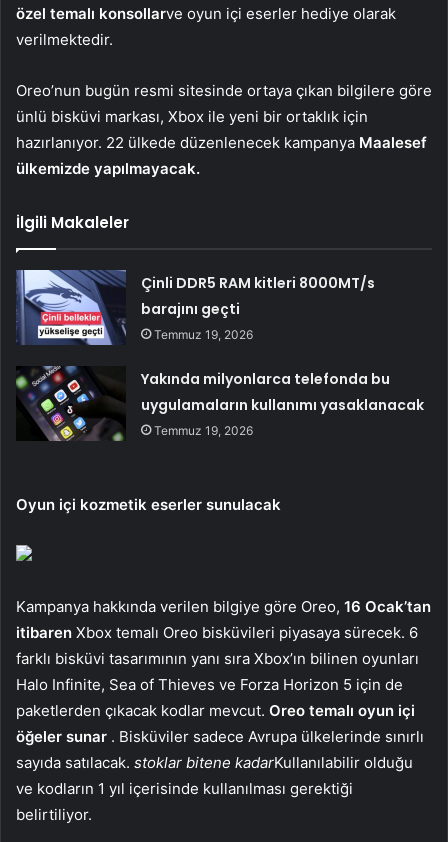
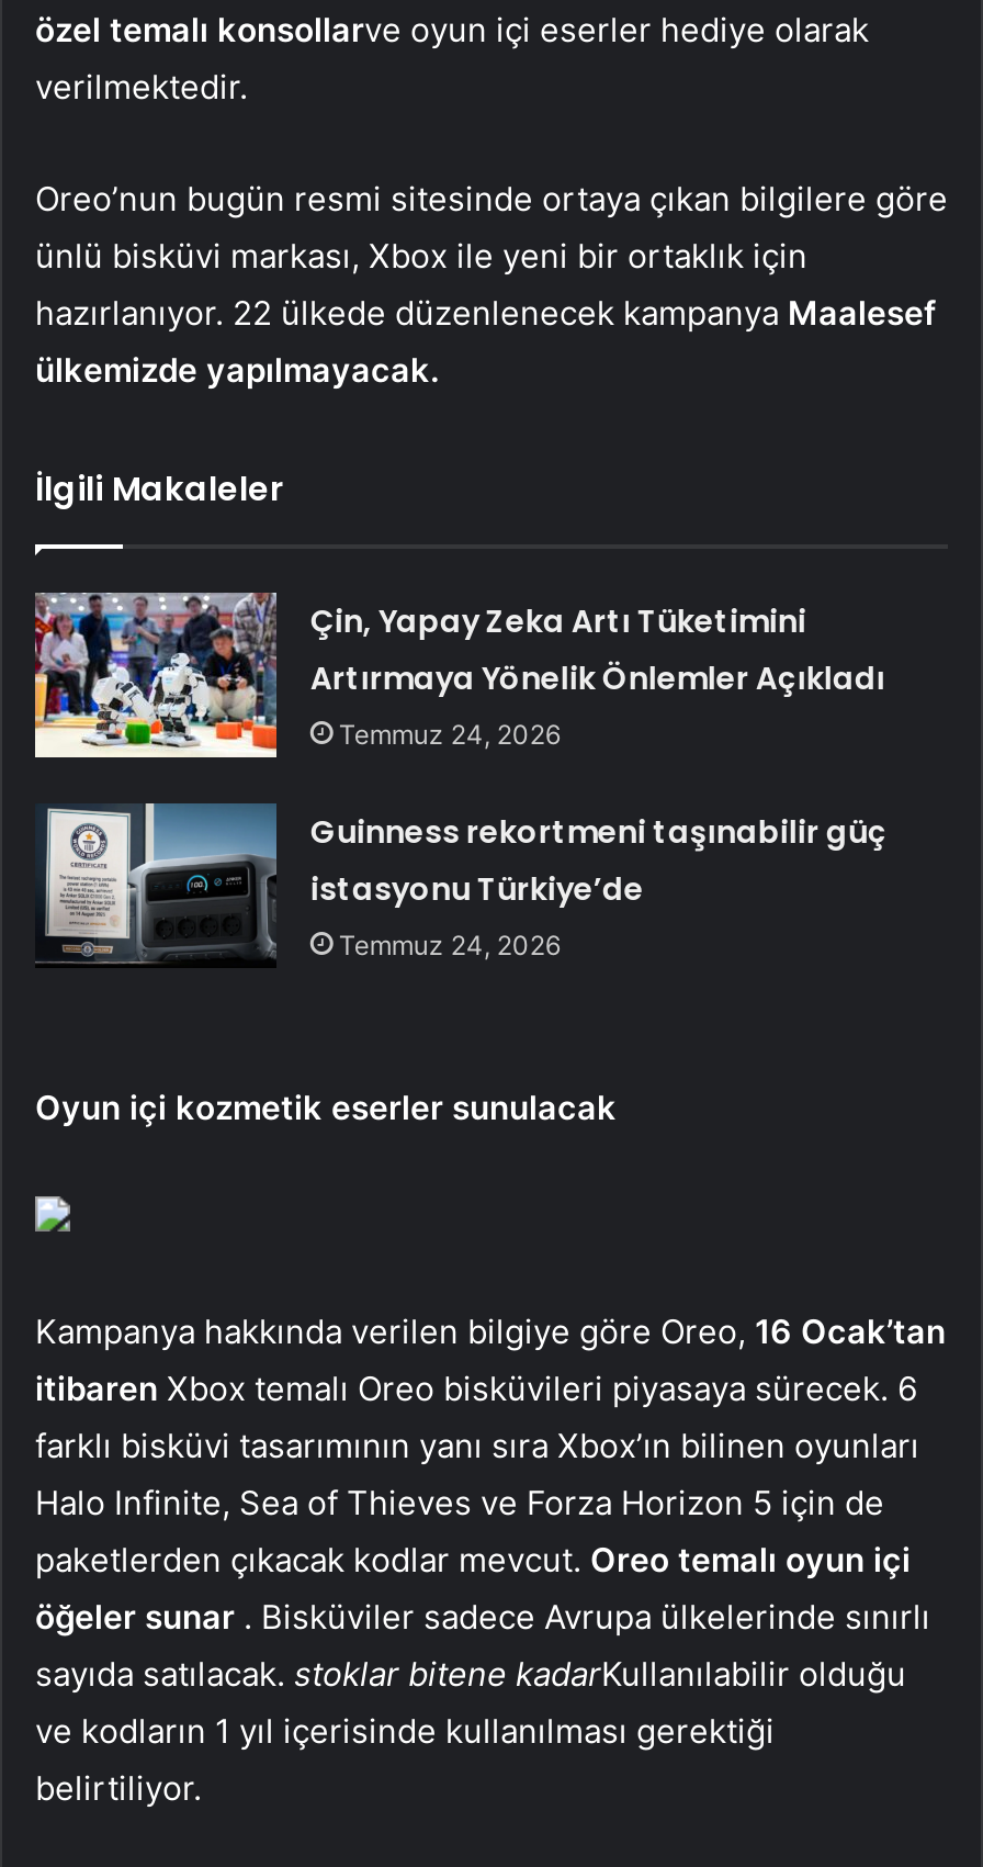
[16,269,375,346] [image] | Çinli DDR5 RAM kitleri 8000MT/s | barajını geçti | Temmuz 19, 2026 -> [33,591,885,760] [image] | Çin, Yapay Zeka Artı Tüketimini | Artırmaya Yönelik Önlemler Açıkladı | Temmuz 24, 2026
[15,365,424,442] [image] | Yakında milyonlarca telefonda bu | uygulamaların kullanımı yasaklanacak | Temmuz 19, 2026 -> [35,801,887,968] [image] | Guinness rekortmeni taşınabilir güç | istasyonu Türkiye’de | Temmuz 24, 2026

